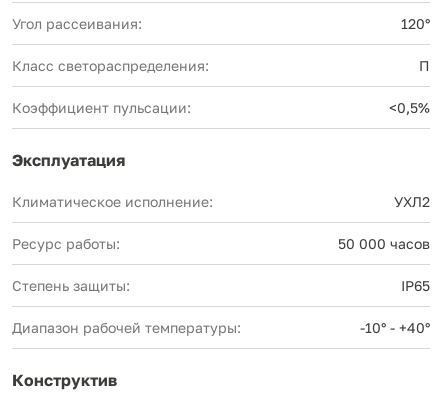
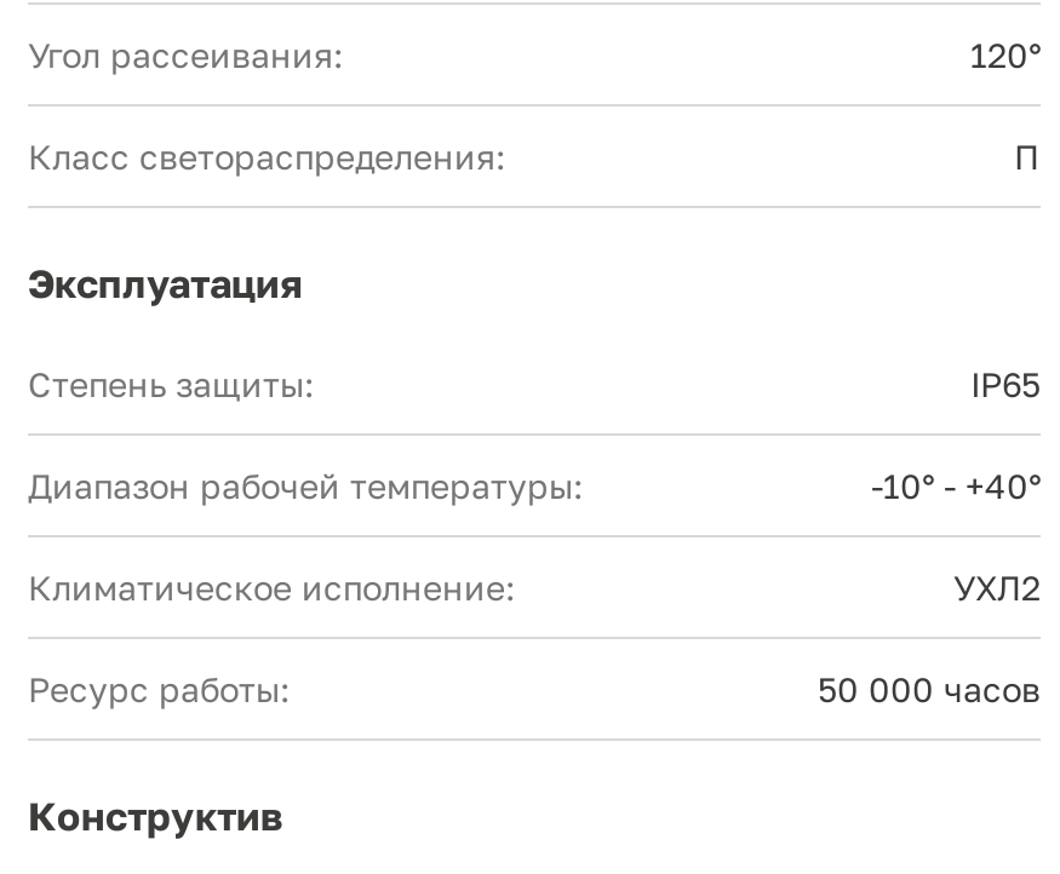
[12,99,430,116] Коэффициент пульсации: | <0,5% -> none
moved [12,193,430,252] -> [28,566,1041,709]: Климатическое исполнение: | УХЛ2 | Ресурс работы: | 50 000 часов
moved [12,277,430,336] -> [28,363,1041,506]: Степень защиты: | IP65 | Диапазон рабочей температуры: | -10° - +40°

